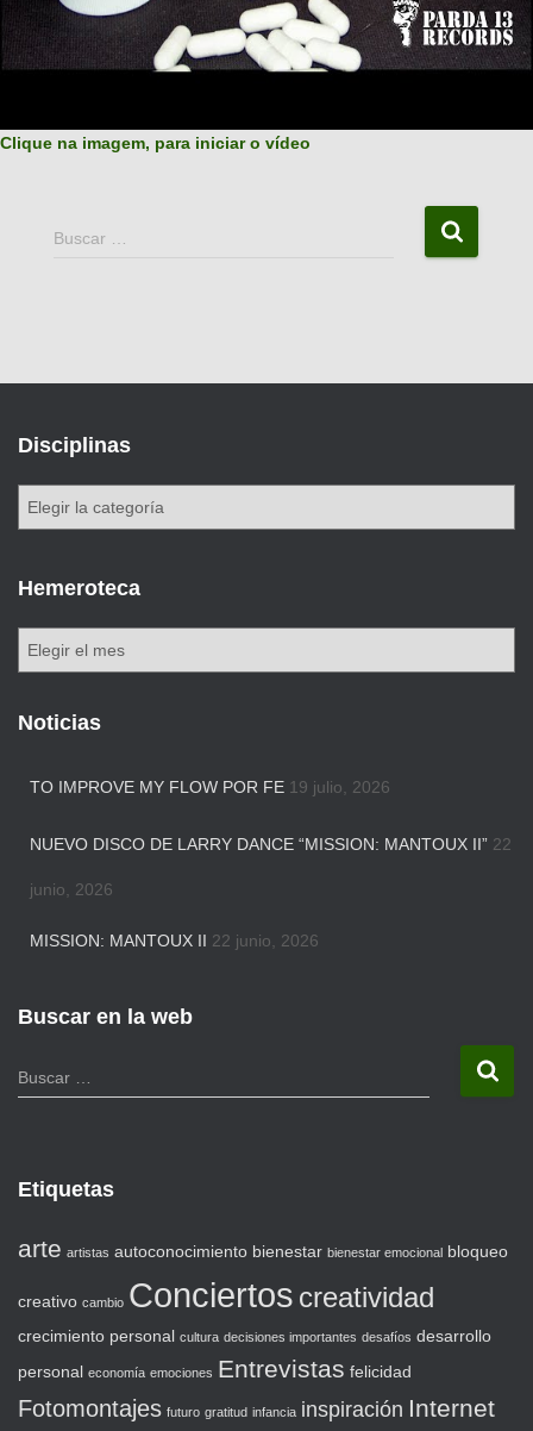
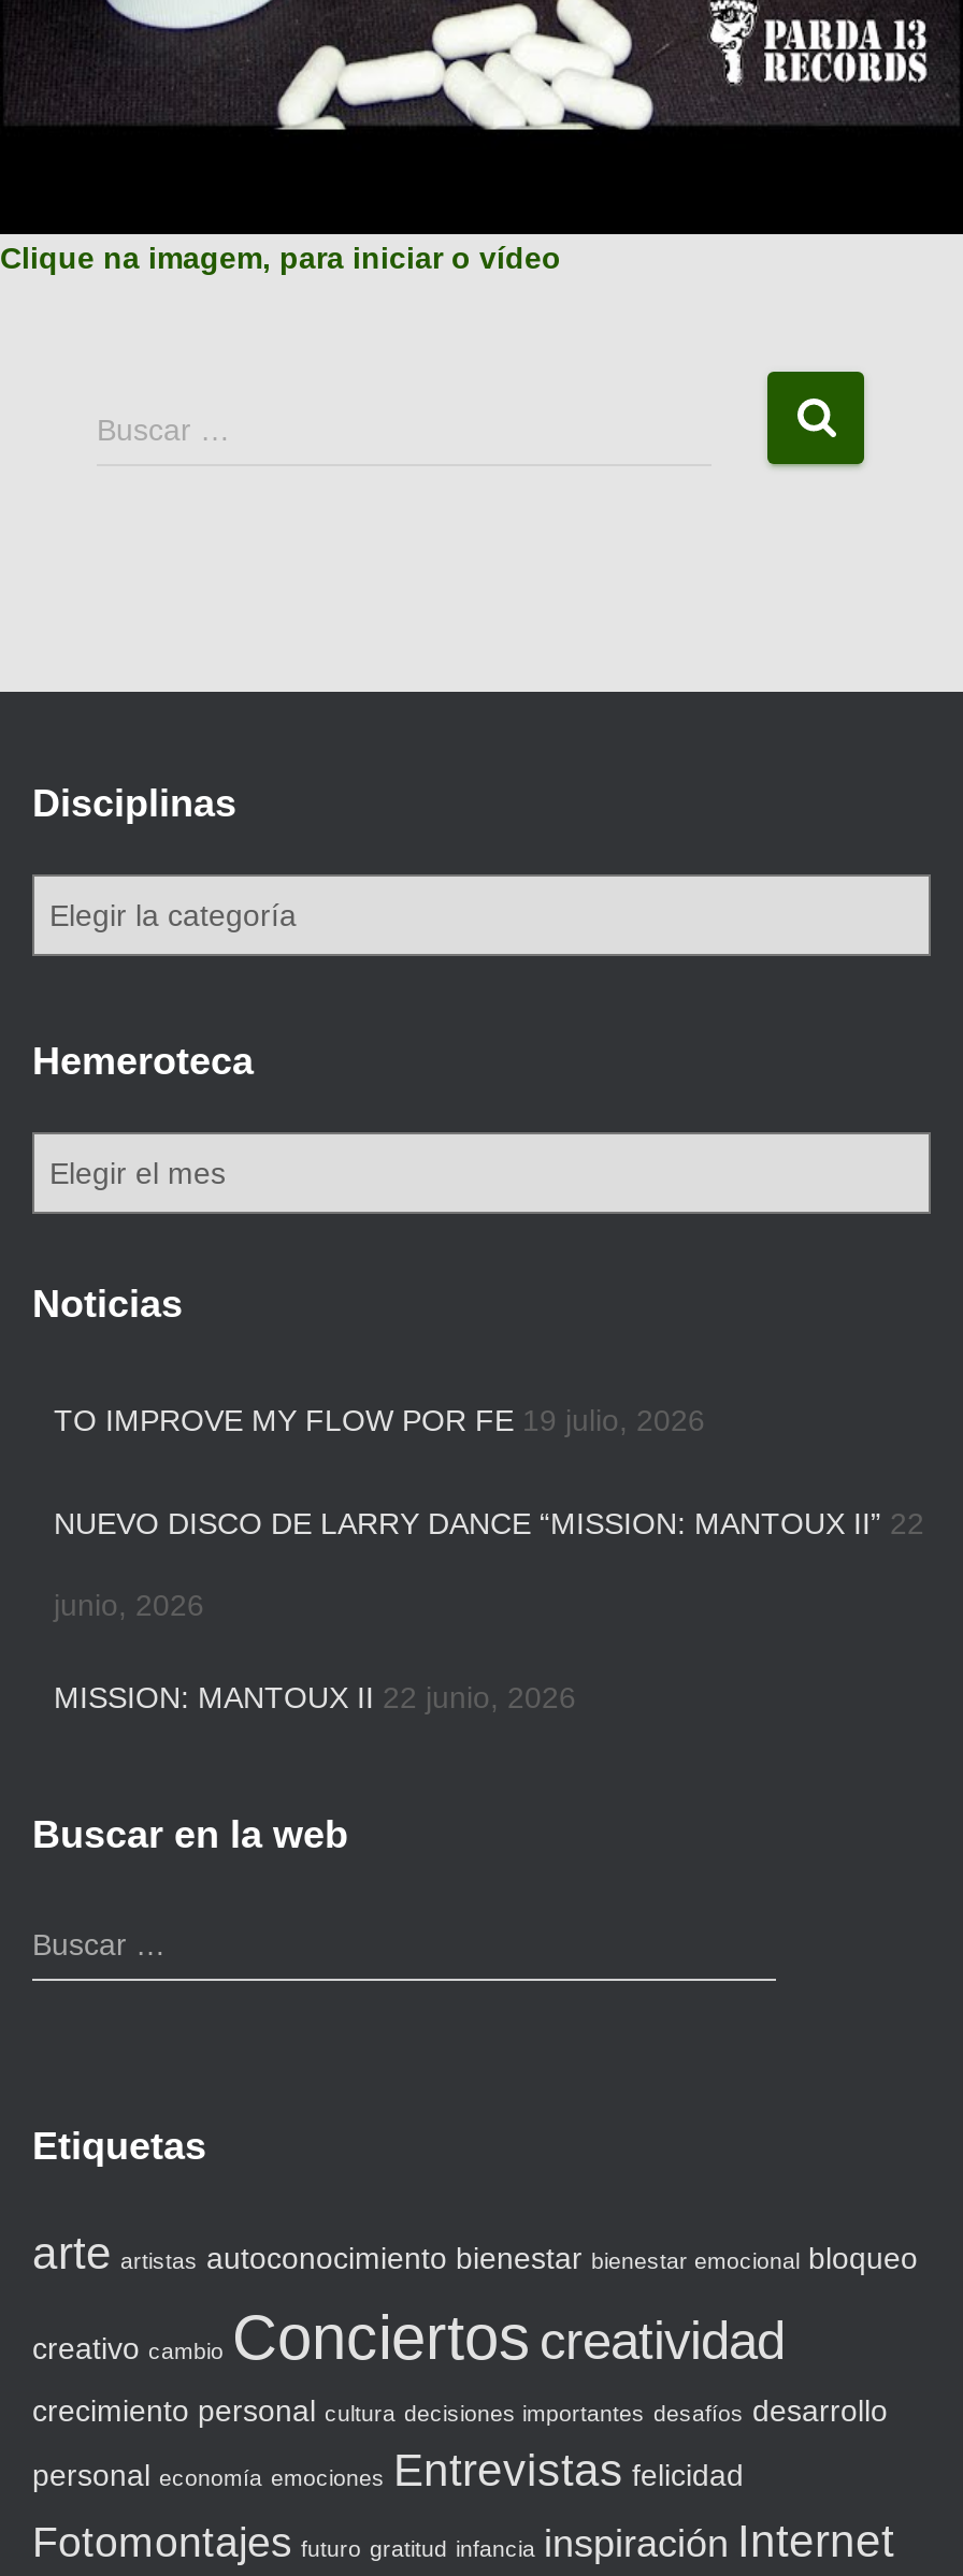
[460,1045,514,1096] [image] -> none

